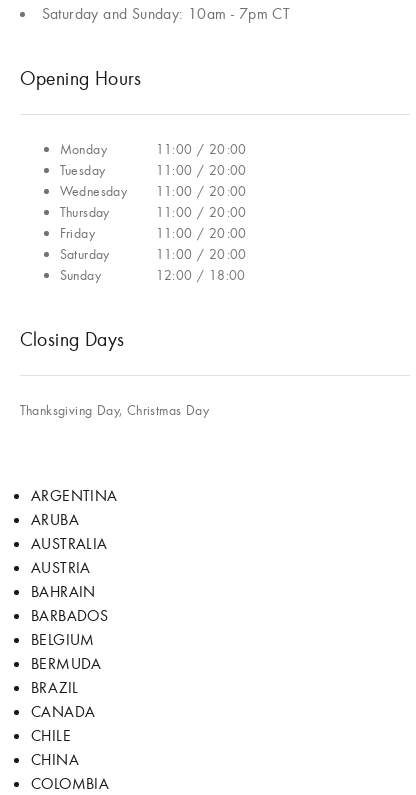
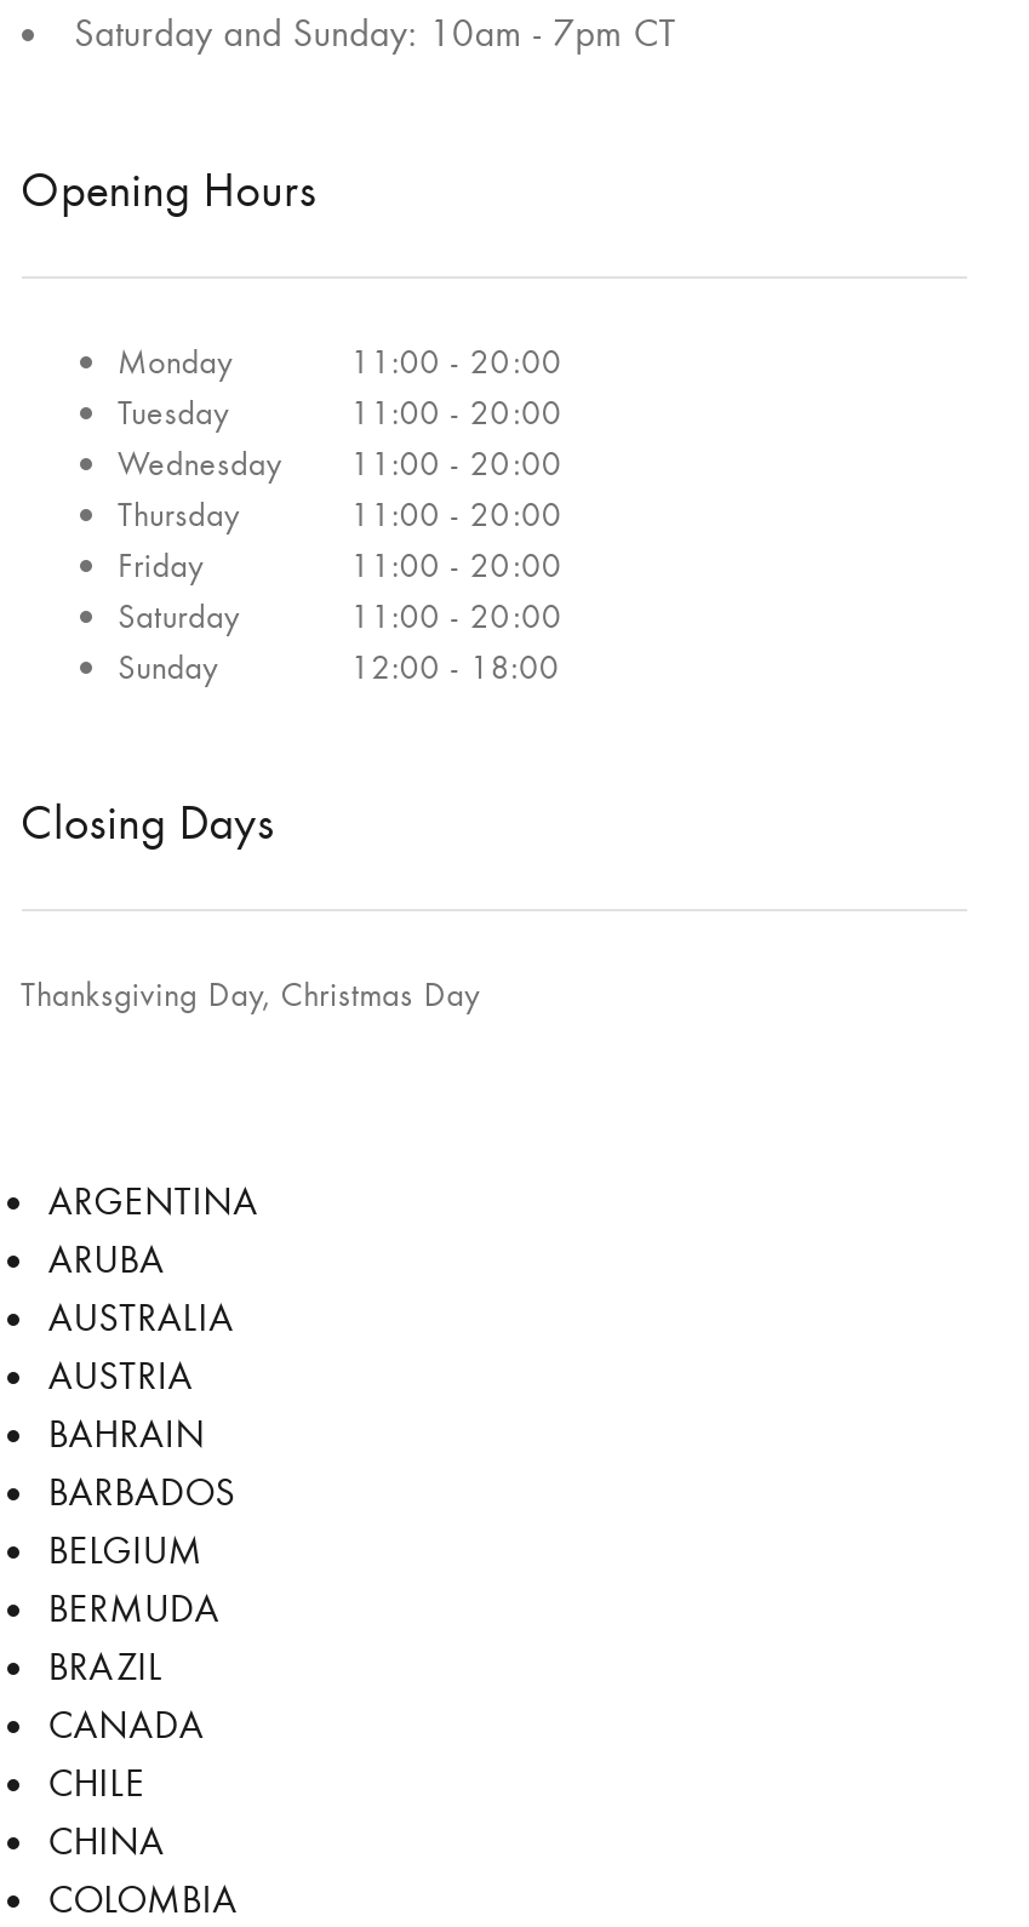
[156,140,247,158] 11:00 / 20:00 -> [351,339,562,383] 11:00 - 20:00
[156,161,247,179] 11:00 / 20:00 -> [351,390,562,434] 11:00 - 20:00
[60,182,247,200] Wednesday 11:00 / 20:00 -> [118,441,562,485] Wednesday 11:00 - 20:00
[156,203,247,221] 11:00 / 20:00 -> [351,492,562,536] 11:00 - 20:00
[156,224,247,242] 11:00 / 20:00 -> [351,543,562,587] 11:00 - 20:00
[156,245,247,263] 11:00 / 20:00 -> [351,594,562,637] 11:00 - 20:00
[156,266,246,284] 12:00 / 18:00 -> [351,645,560,688] 12:00 - 18:00

